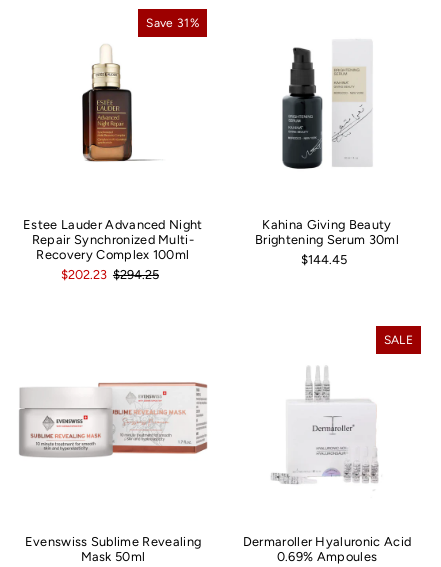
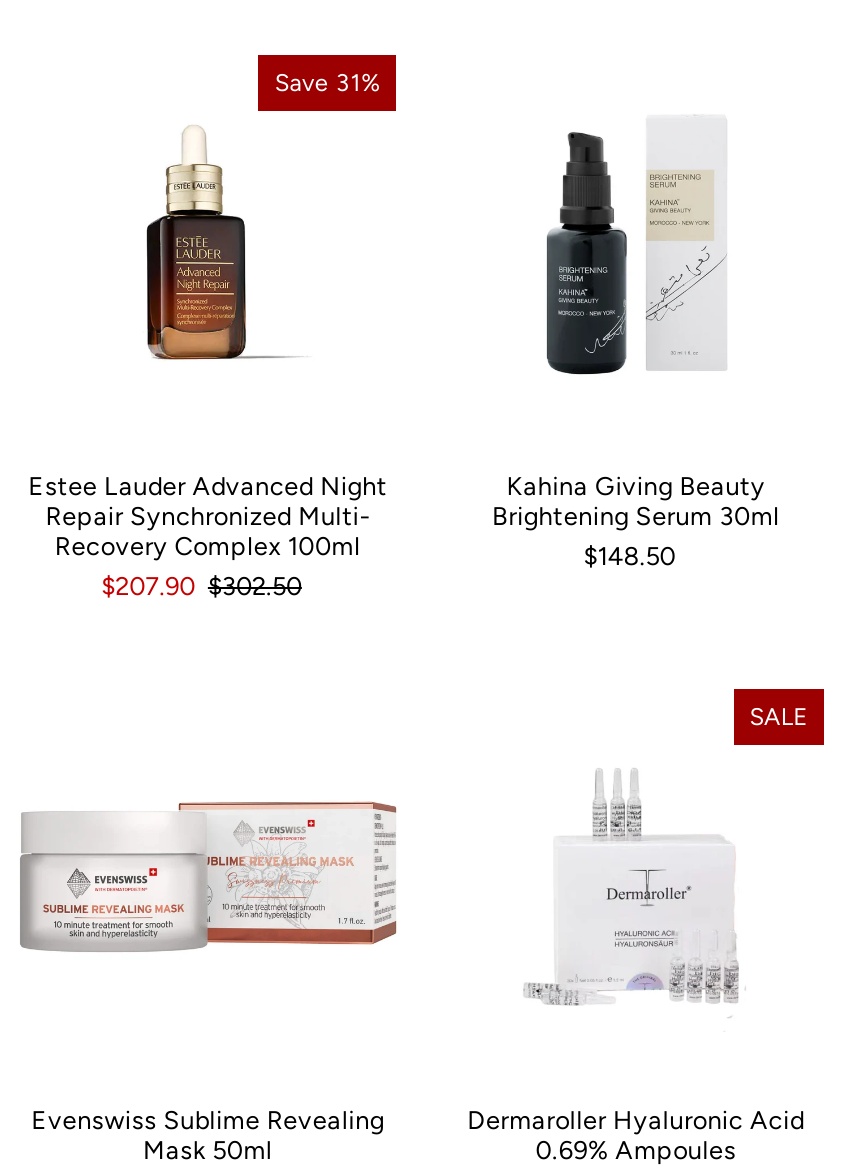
[301,252,347,267] $144.45 -> [584,540,676,570] $148.50
[61,267,159,282] $202.23 $294.25 -> [101,570,302,600] $207.90 $302.50

